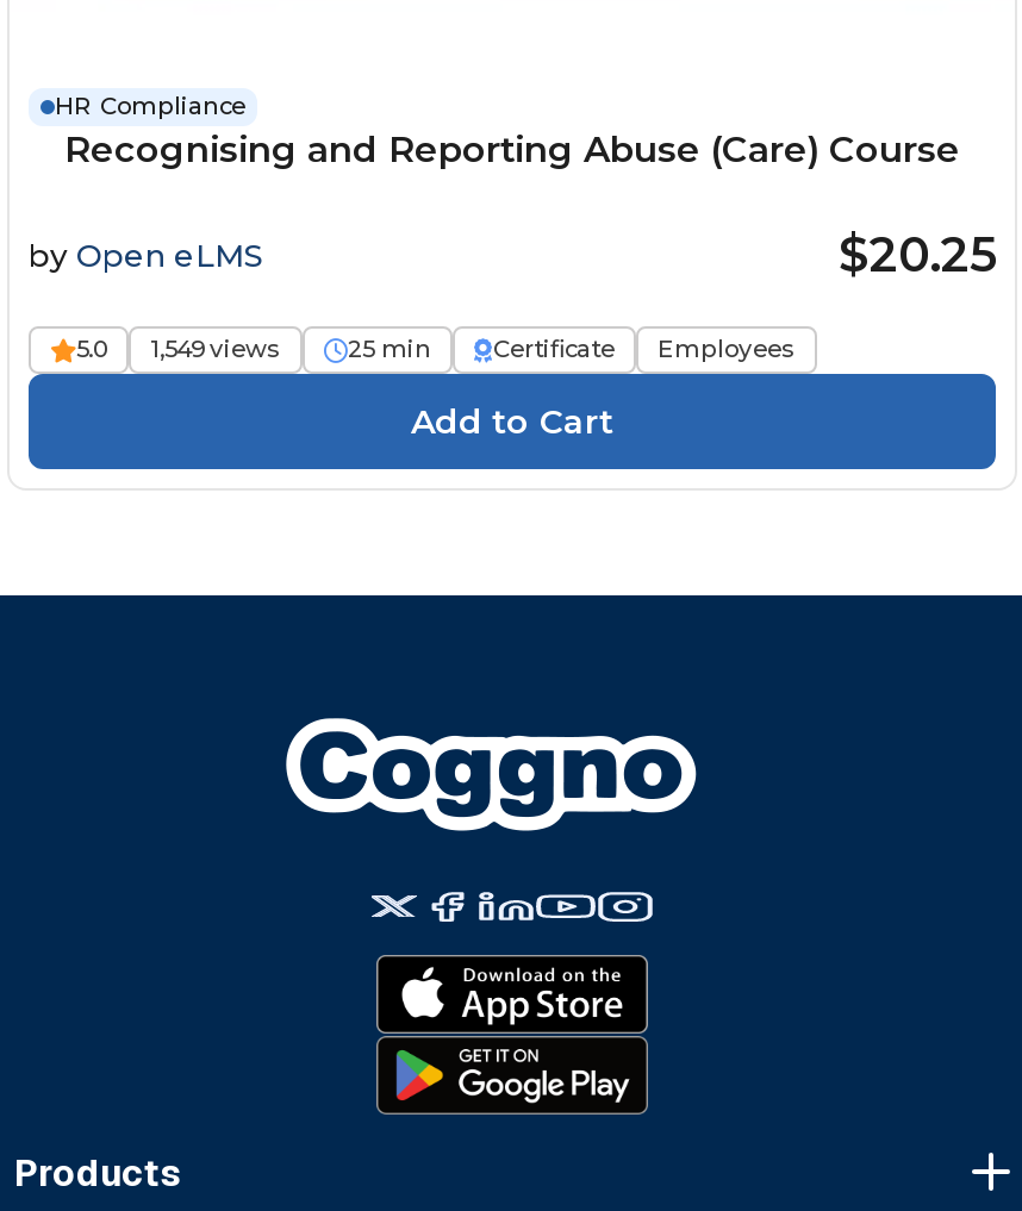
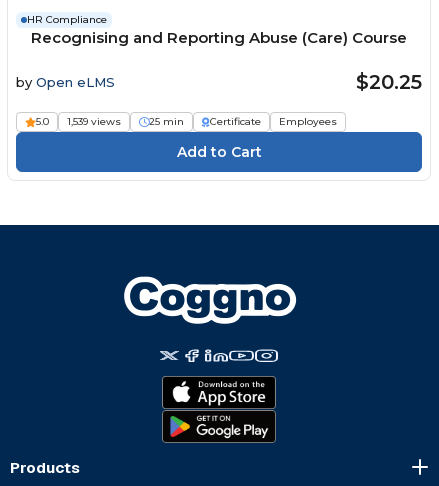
[76,332,281,363] 5.0 1,549 views -> [36,114,121,127] 5.0 1,539 views

